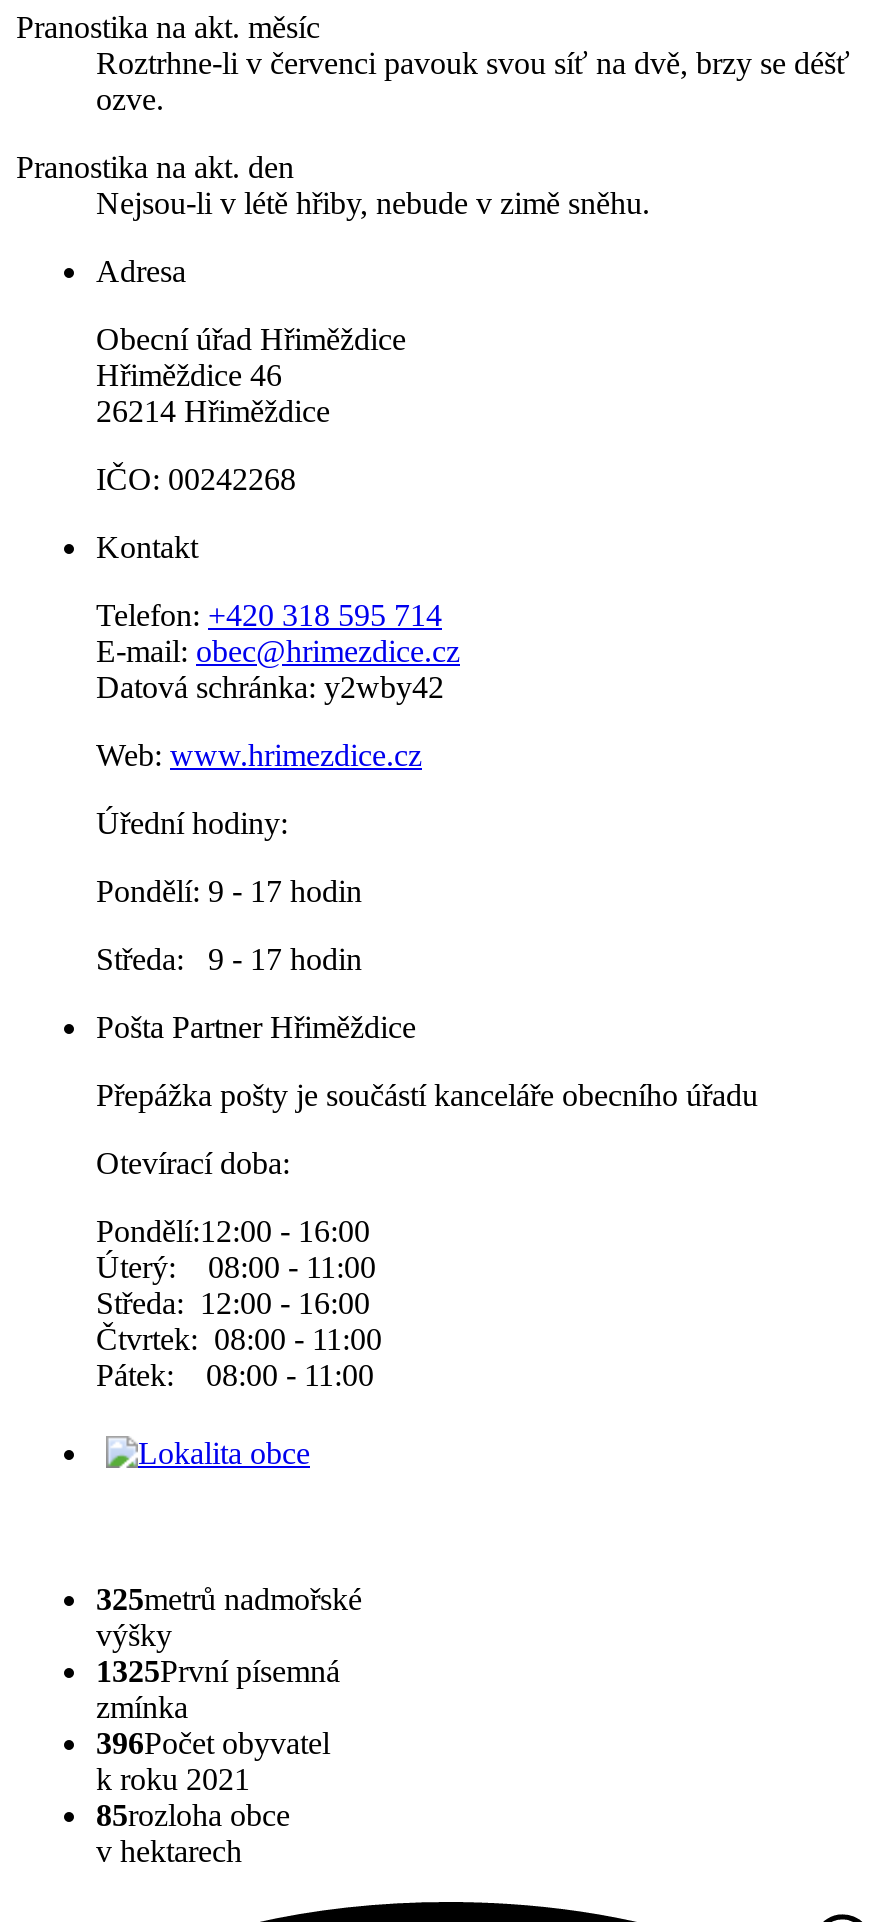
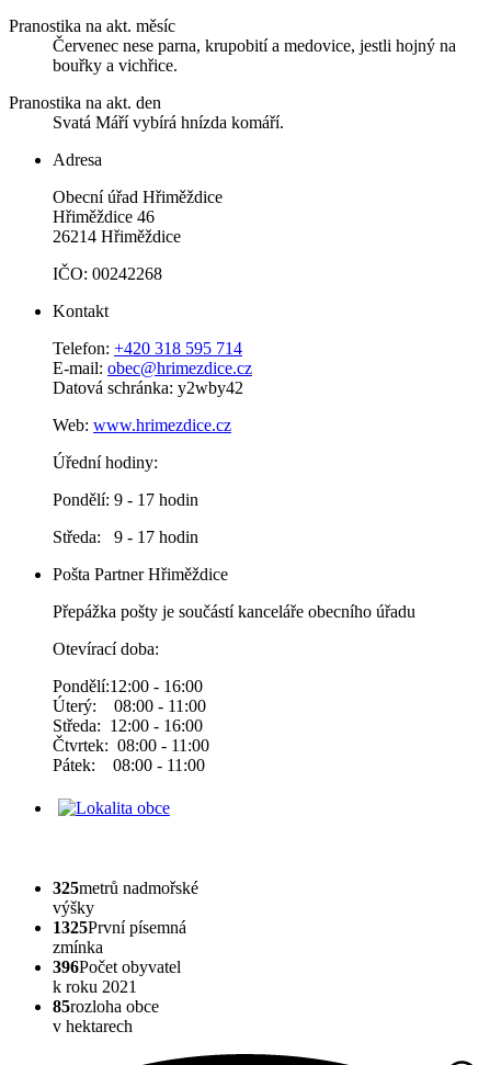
[96,46,850,116] Roztrhne-li v červenci pavouk svou síť na dvě, brzy se déšť | ozve. -> [53,36,456,75] Červenec nese parna, krupobití a medovice, jestli hojný na | bouřky a vichřice.
[96,186,650,220] Nejsou-li v létě hřiby, nebude v zimě sněhu. -> [53,113,284,132] Svatá Máří vybírá hnízda komáří.

